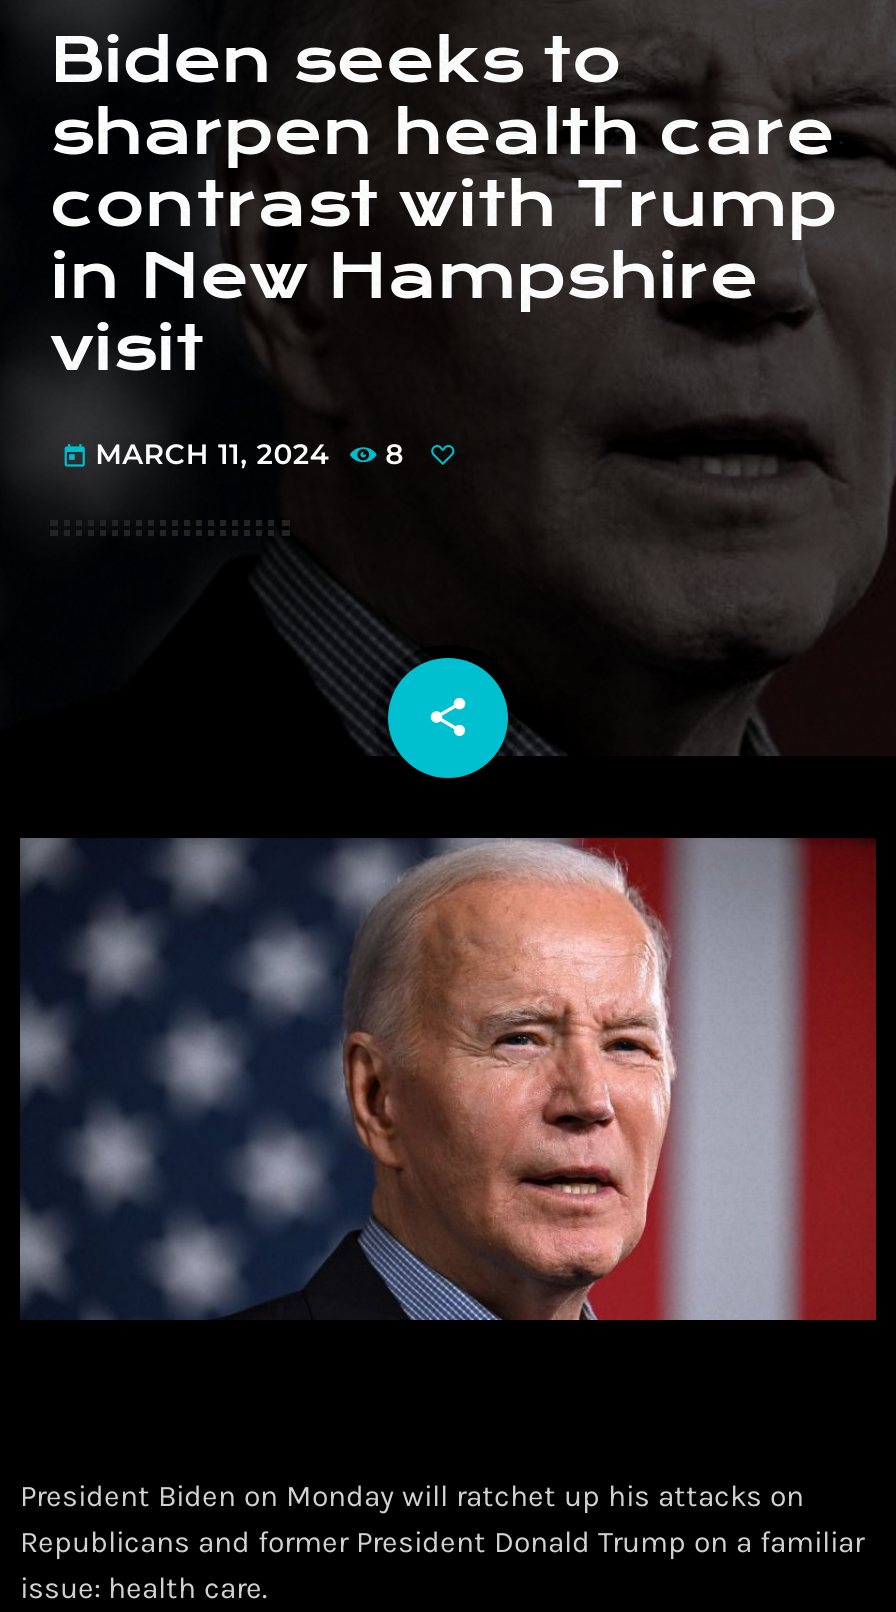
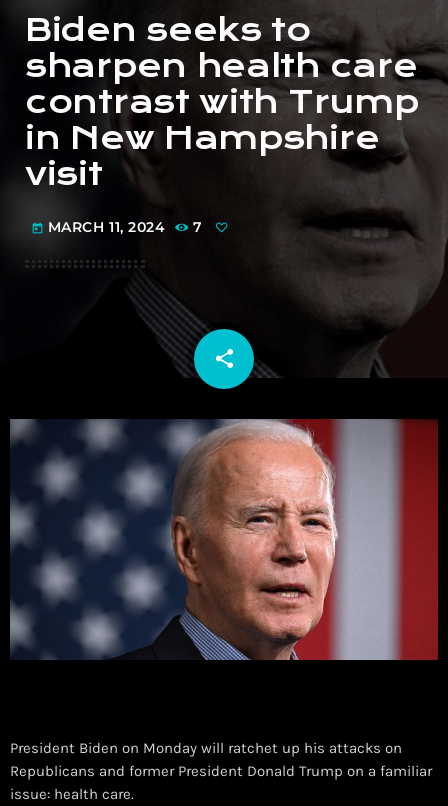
[385,436,413,472] 8 -> [193,218,207,236] 7

